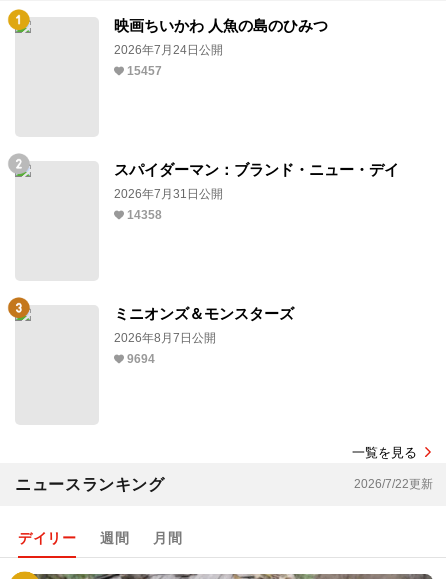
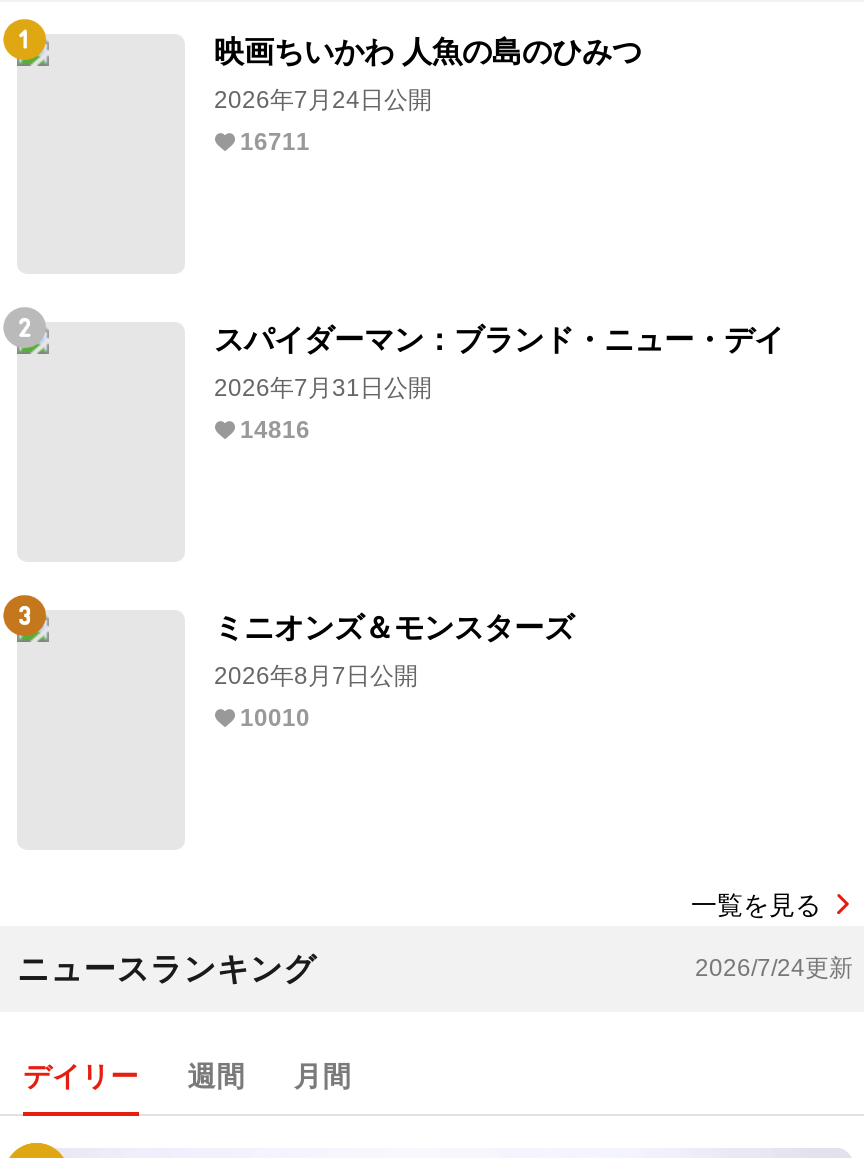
[126,64,161,78] 15457 -> [240,128,310,156] 16711
[126,208,161,222] 14358 -> [240,416,310,444] 14816
[126,352,154,366] 9694 -> [240,704,310,732] 10010
[354,477,433,491] 2026/7/22更新 -> [695,954,853,982] 2026/7/24更新

